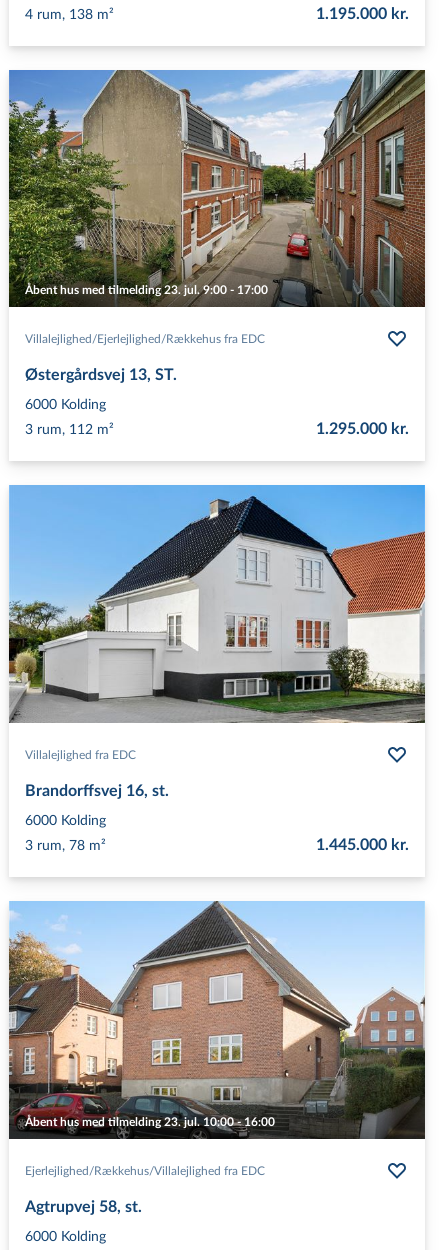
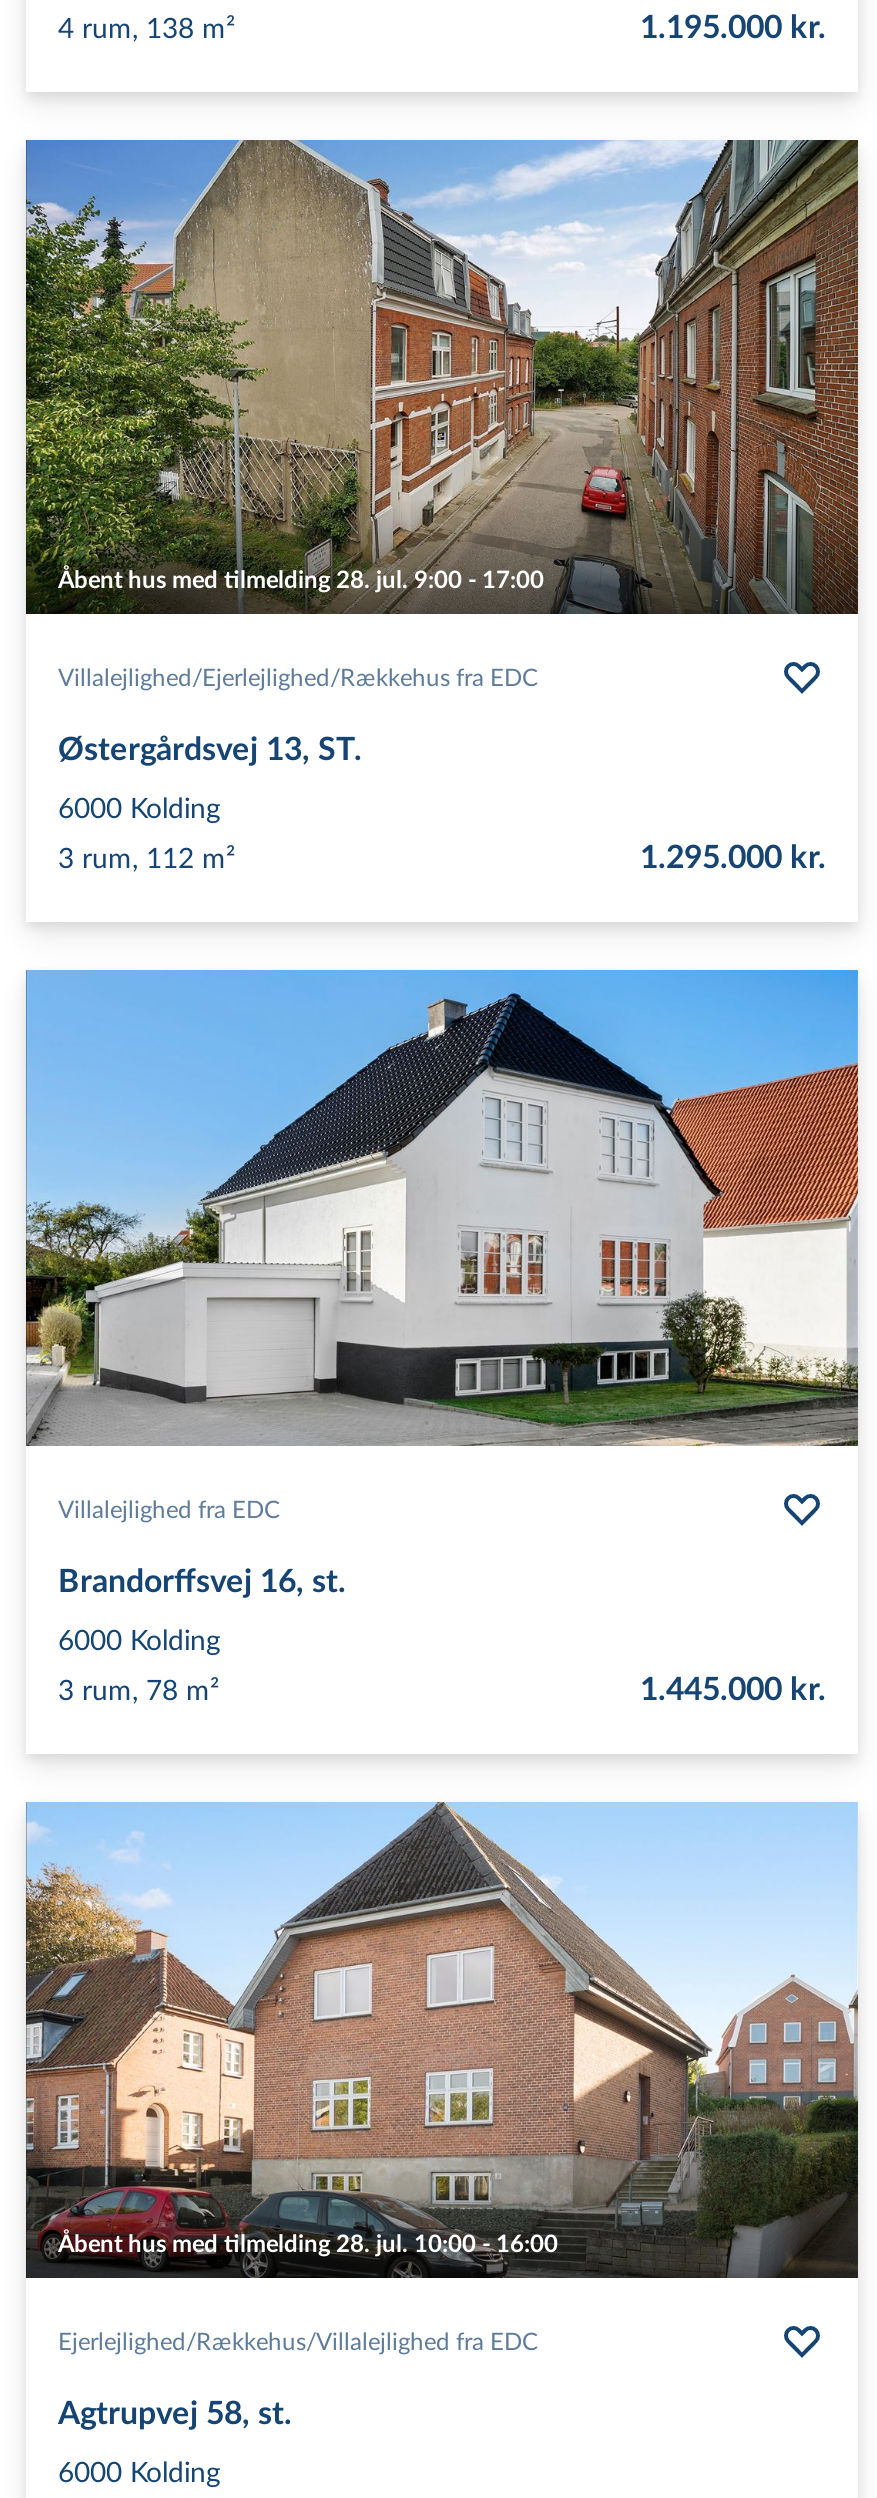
[25,284,268,296] Åbent hus med tilmelding 23. jul. 9:00 - 17:00 -> [58,569,544,593] Åbent hus med tilmelding 28. jul. 9:00 - 17:00
[25,1116,275,1128] Åbent hus med tilmelding 23. jul. 10:00 - 16:00 -> [58,2232,558,2256] Åbent hus med tilmelding 28. jul. 10:00 - 16:00

